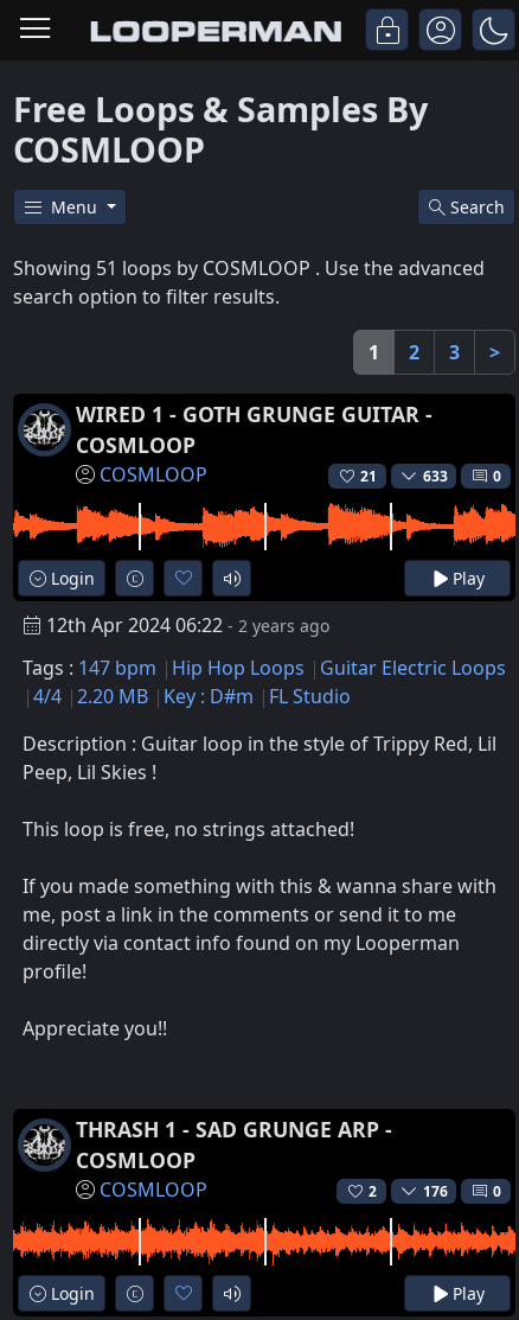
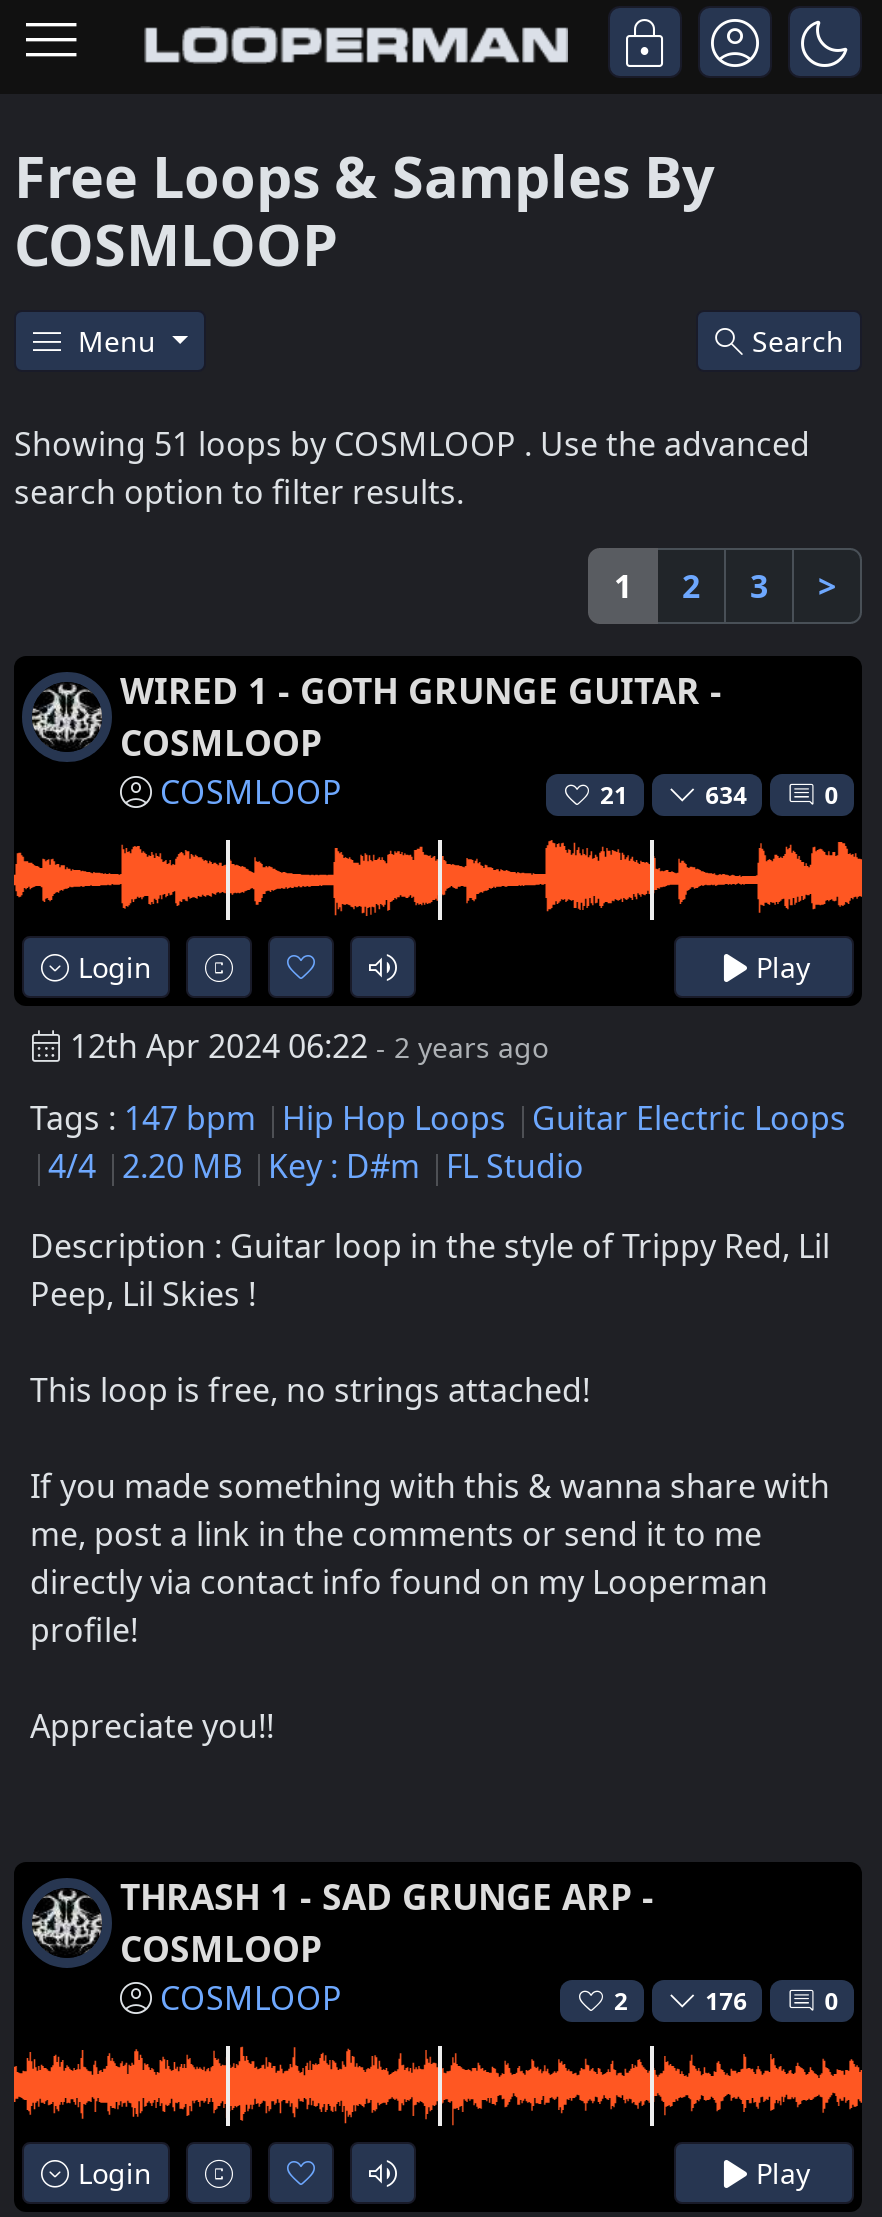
[423,466,447,486] 633 -> [705,778,747,812] 634

